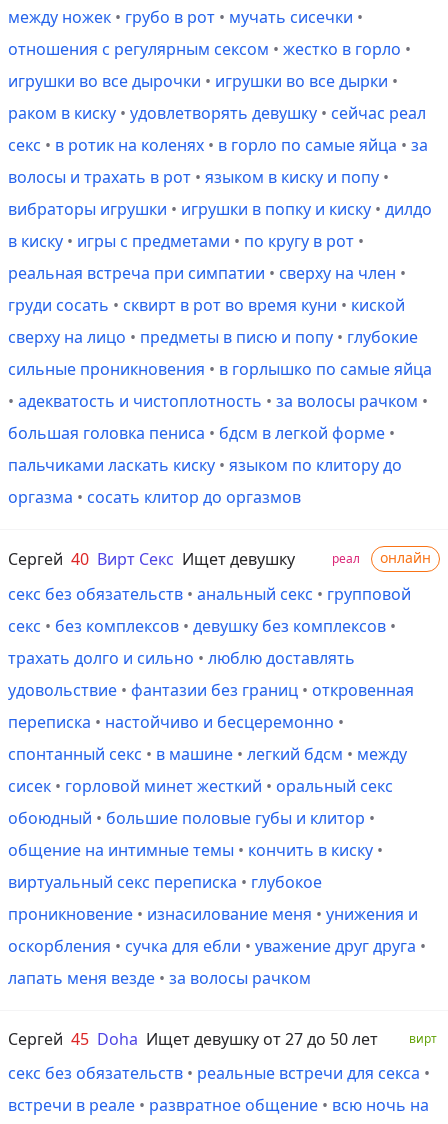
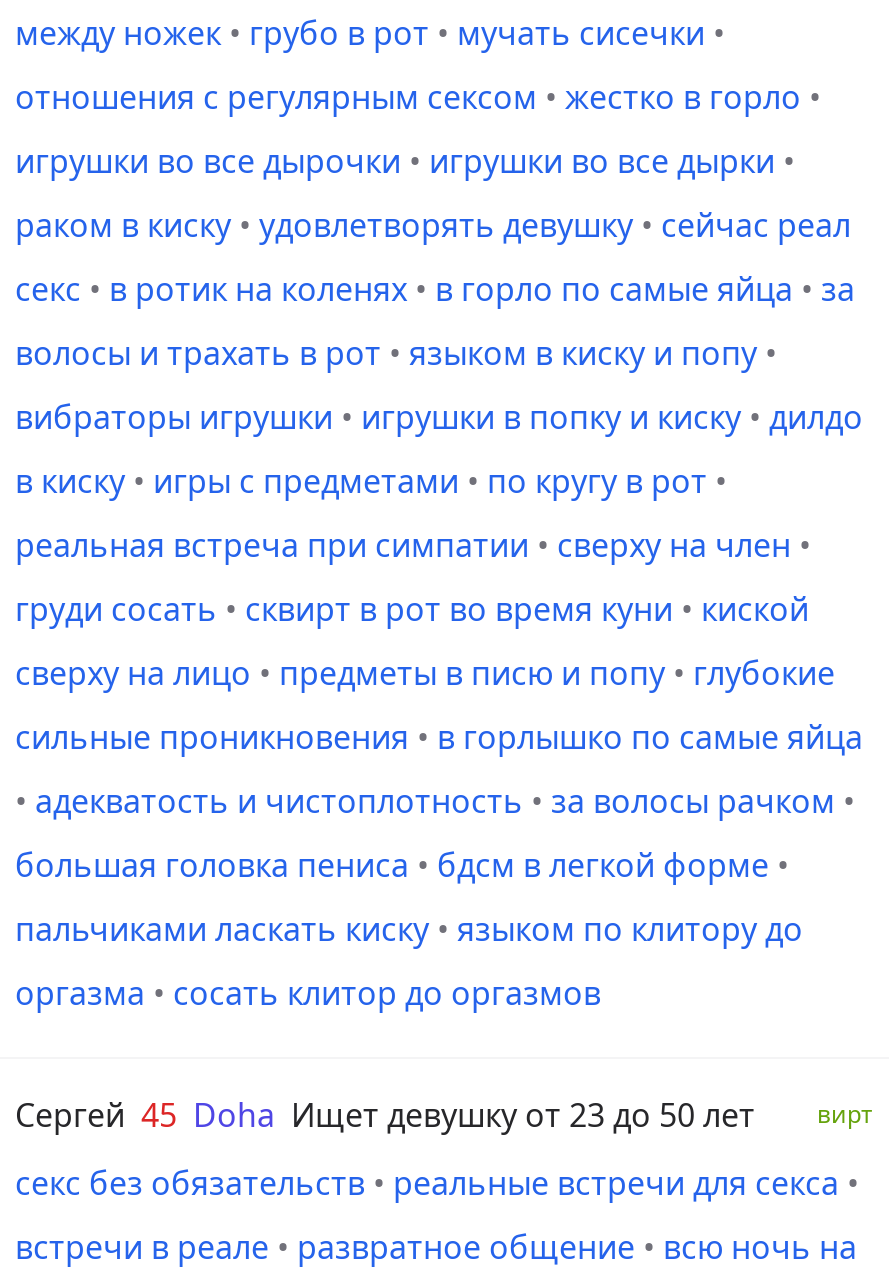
[8,548,431,1050] Сергей 40 Вирт Секс Ищет девушку | реал | онлайн | секс без обязательств • анальный секс • групповой | секс • без комплексов • девушку без комплексов • | трахать долго и сильно • люблю доставлять | удовольствие • фантазии без границ • откровенная | переписка • настойчиво и бесцеремонно • | спонтанный секс • в машине • легкий бдсм • между | сисек • горловой минет жесткий • оральный секс | обоюдный • большие половые губы и клитор • | общение на интимные темы • кончить в киску • | виртуальный секс переписка • глубокое | проникновение • изнасилование меня • унижения и | оскорбления • сучка для ебли • уважение друг друга • | лапать меня везде • за волосы рачком | Сергей 45 Doha Ищет девушку от 27 до 50 лет -> [15,1093,755,1137] Сергей 45 Doha Ищет девушку от 23 до 50 лет

